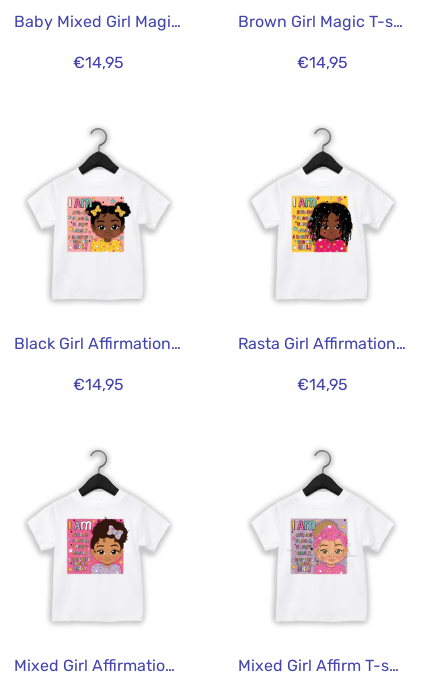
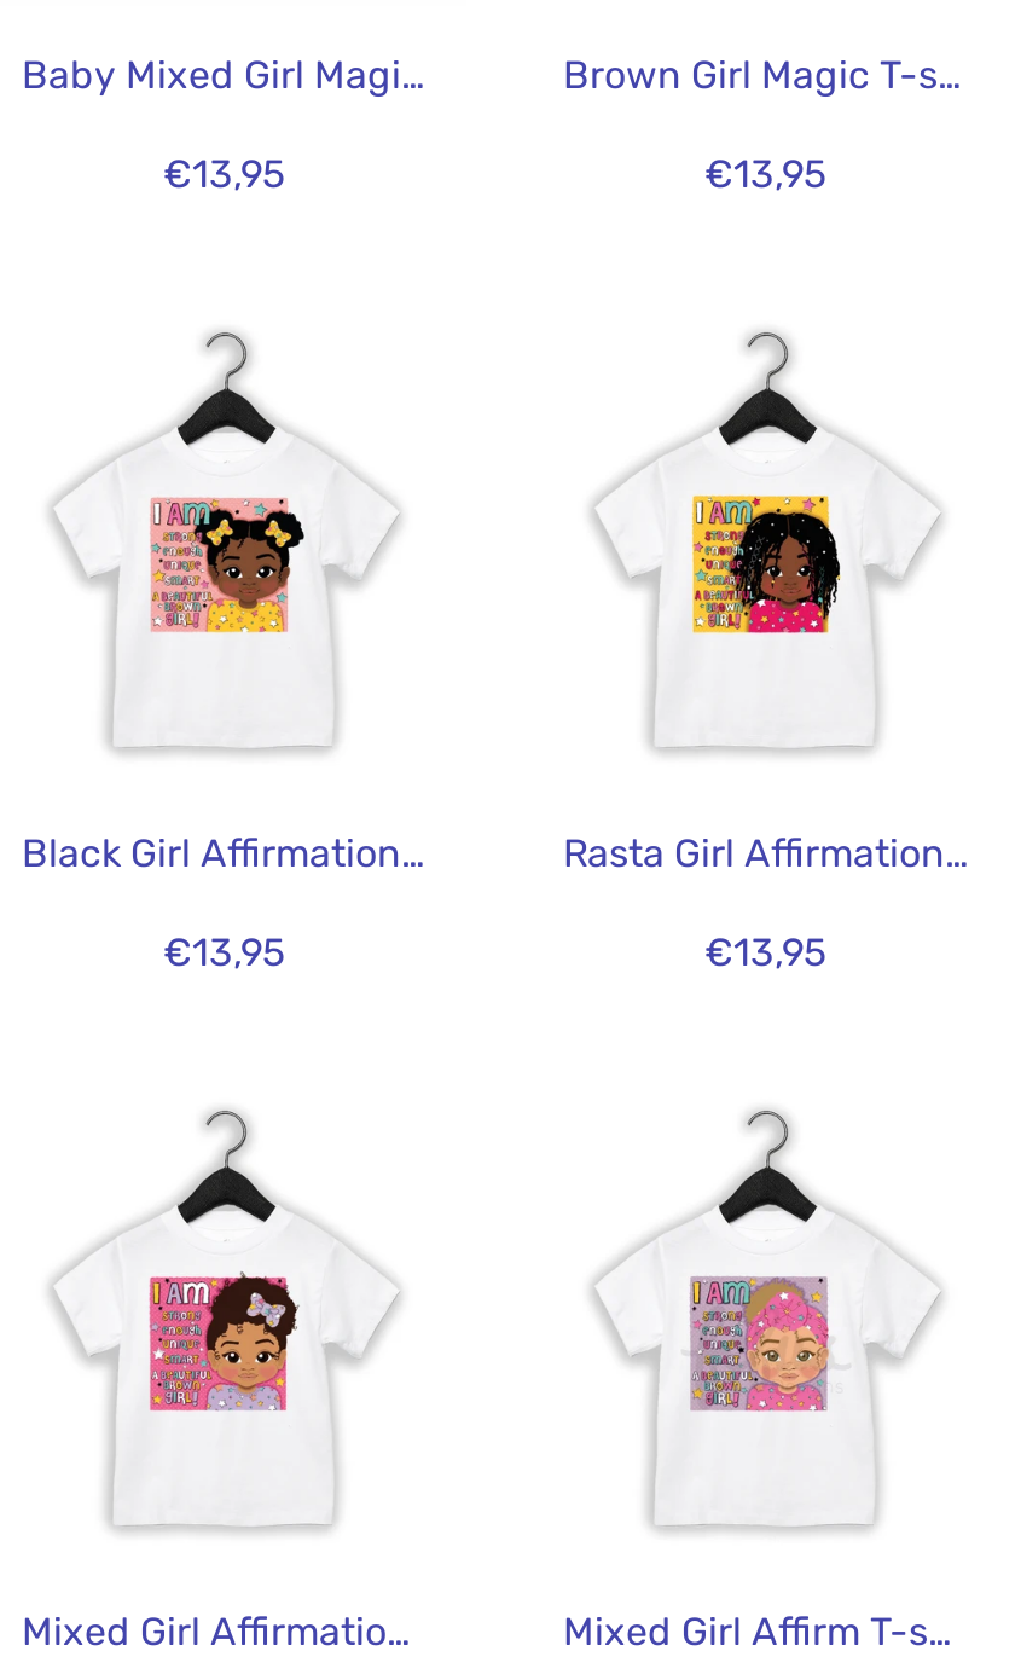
[72,53,123,72] €14,95 -> [163,151,286,197] €13,95
[296,53,347,72] €14,95 -> [704,150,828,196] €13,95
[72,375,123,394] €14,95 -> [163,929,286,975] €13,95
[296,375,347,394] €14,95 -> [704,929,828,975] €13,95

